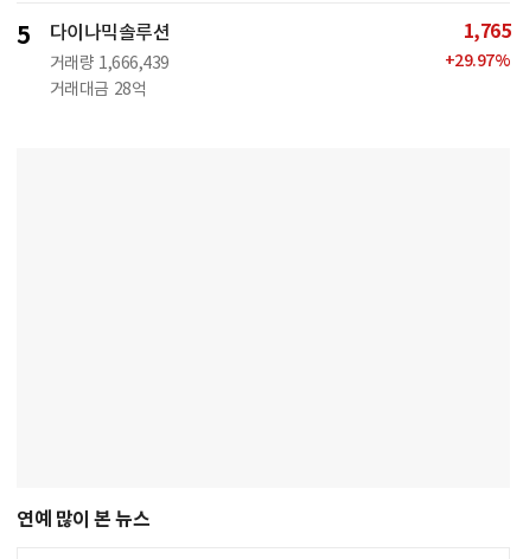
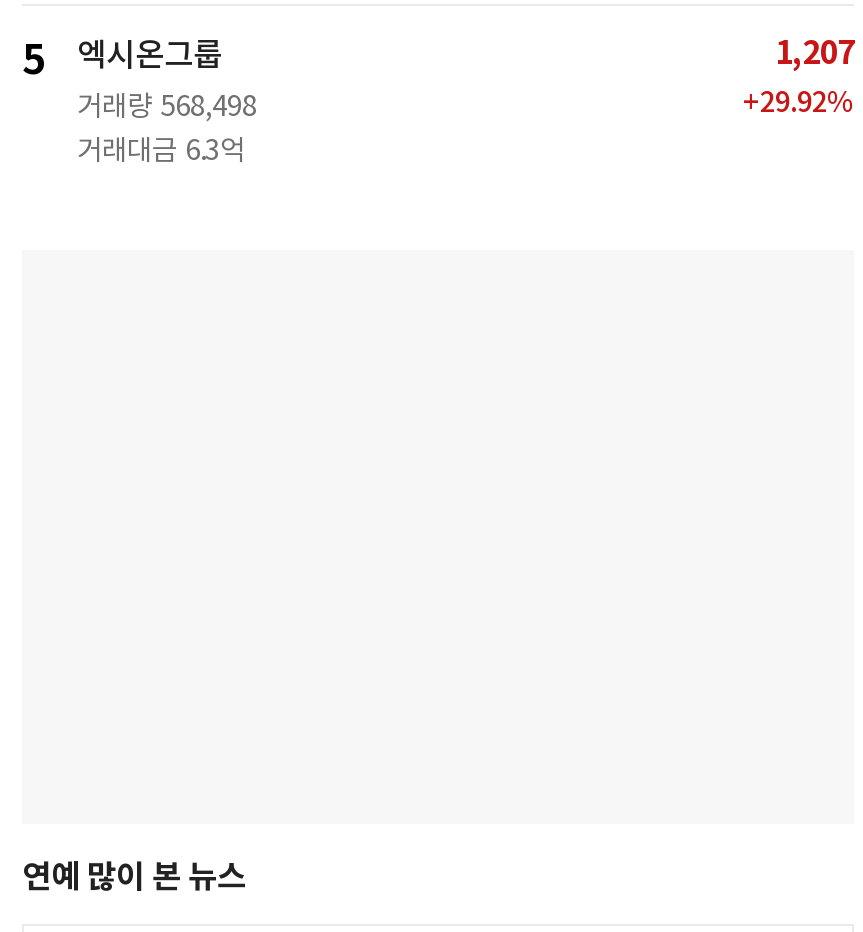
[49,20,170,100] 다이나믹솔루션 | 거래량 1,666,439 | 거래대금 28억 -> [77,33,257,167] 엑시온그룹 | 거래량 568,498 | 거래대금 6.3억
[444,19,510,71] 1,765 | +29.97% -> [743,31,854,119] 1,207 | +29.92%

